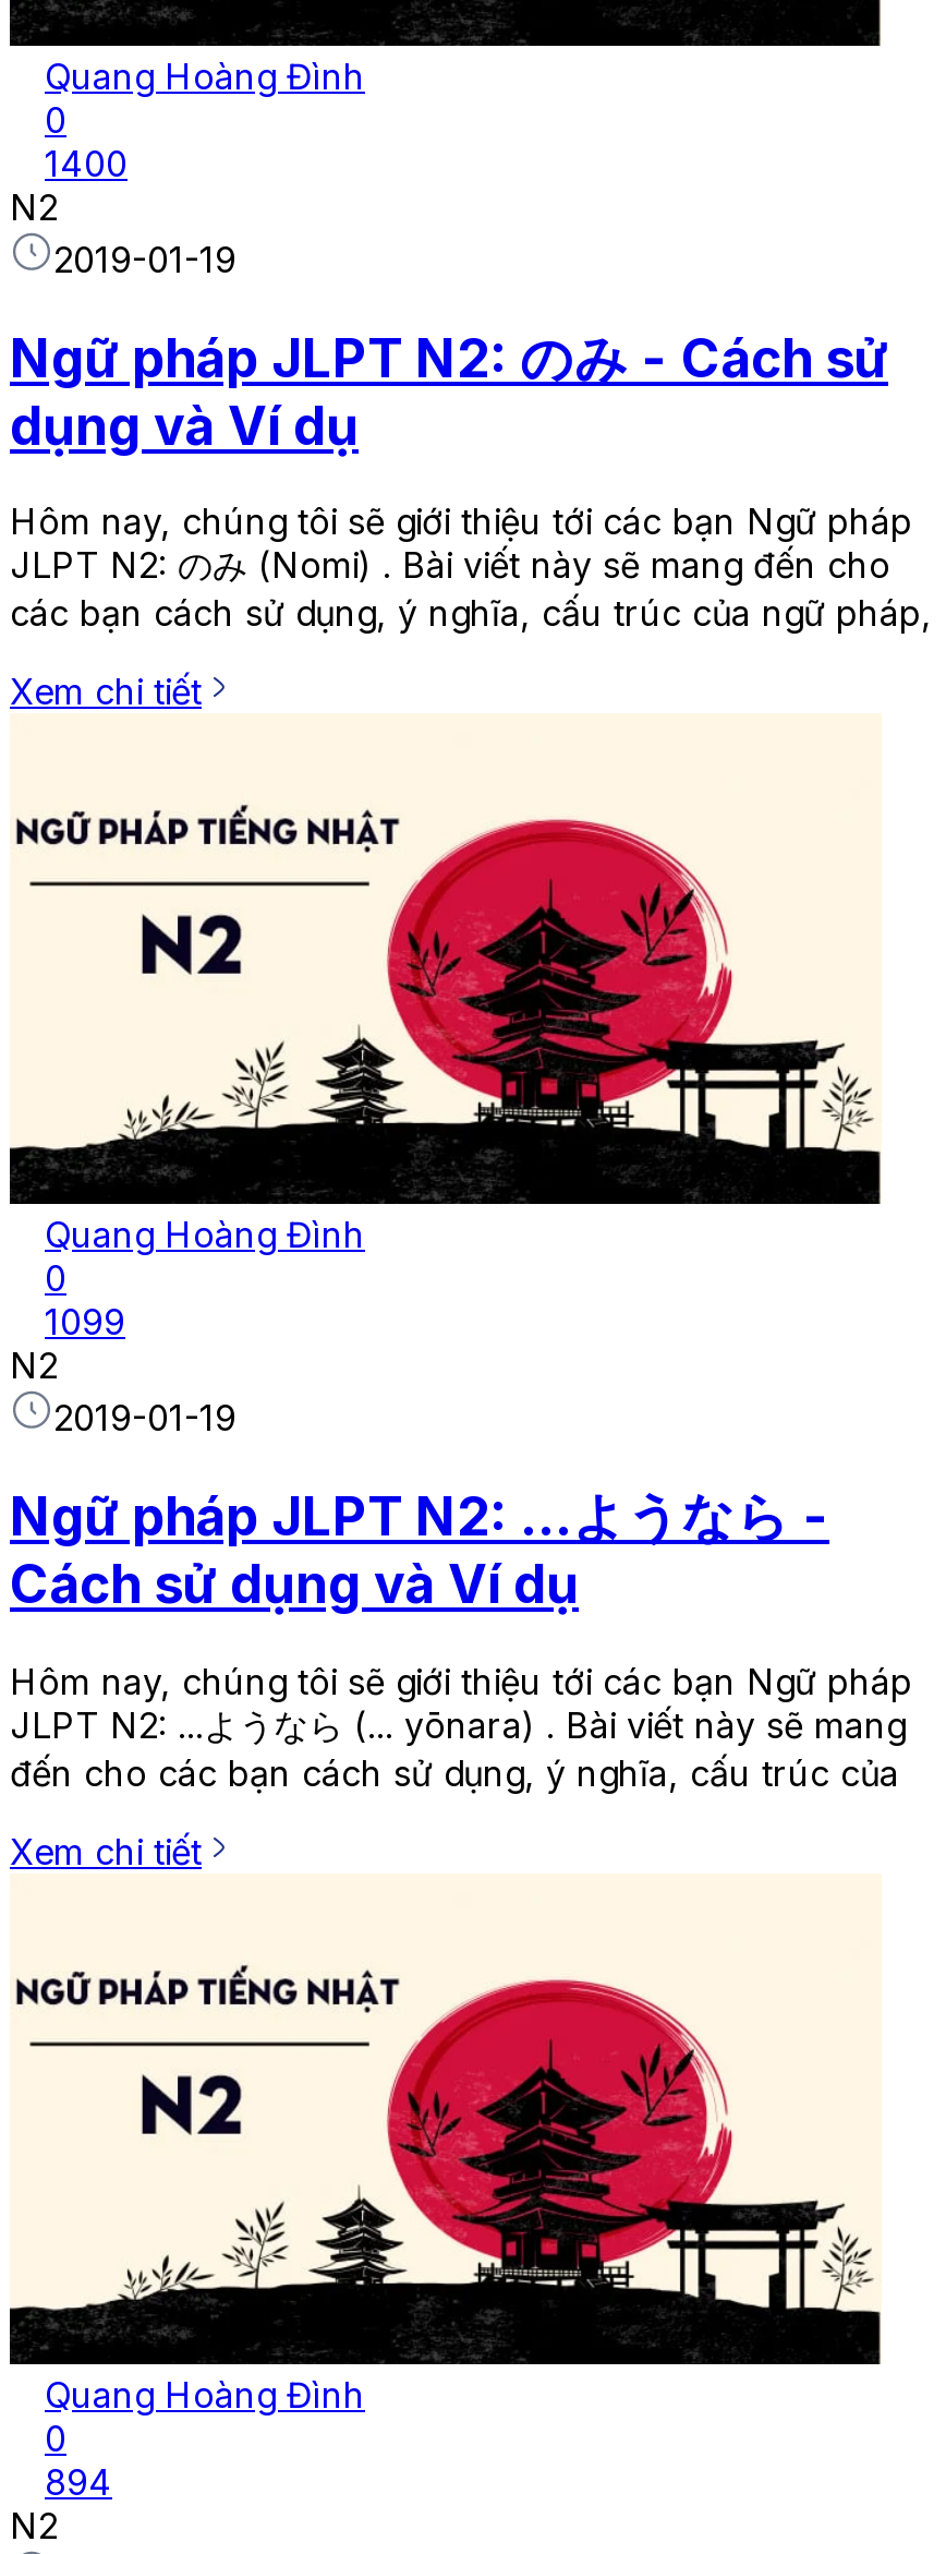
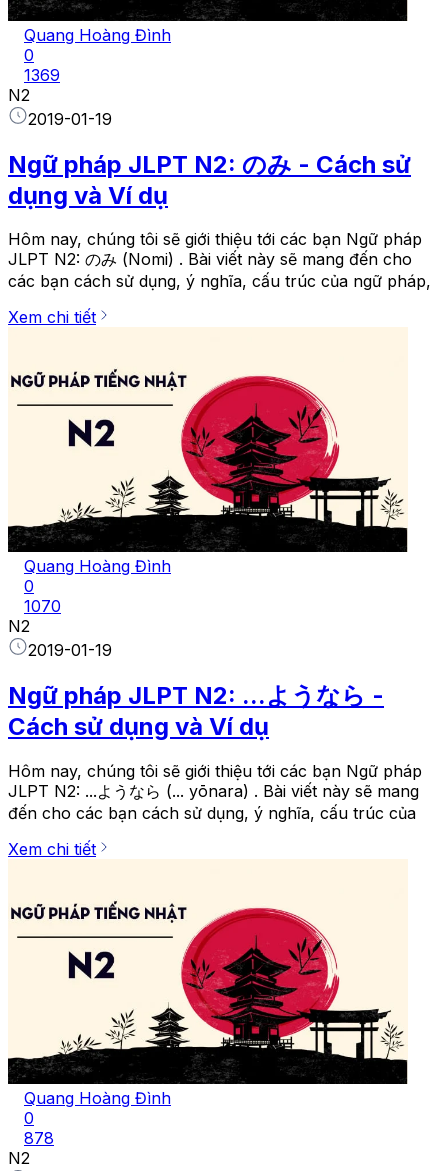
[45,141,128,185] 1400 -> [24,65,60,85] 1369
[45,1301,125,1345] 1099 -> [24,596,61,616] 1070
[45,2461,112,2504] 894 -> [24,1128,54,1148] 878

